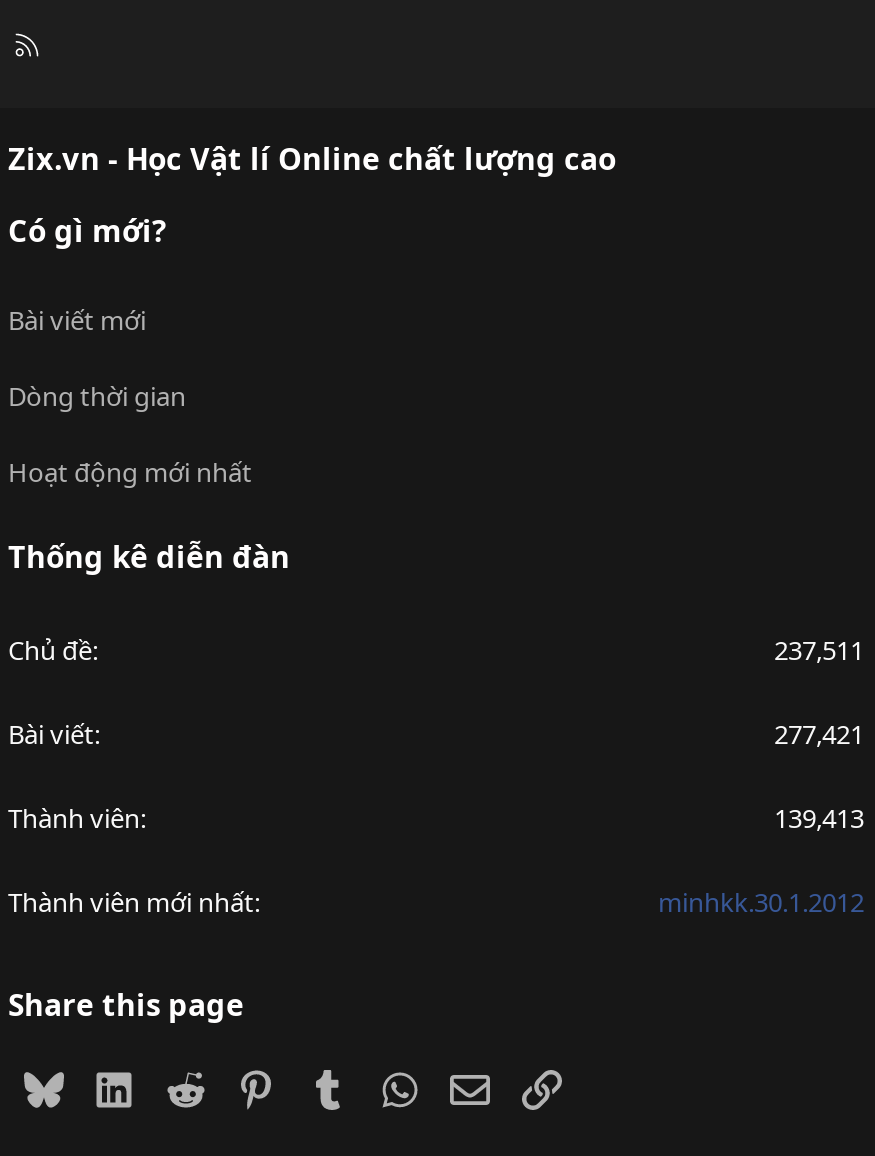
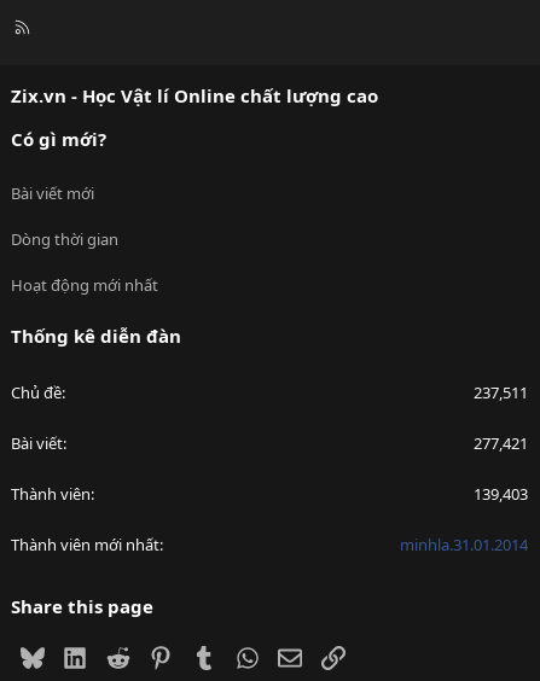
[774,799,864,835] 139,413 -> [474,482,528,504] 139,403
[658,883,864,919] minhkk.30.1.2012 -> [400,533,528,555] minhla.31.01.2014

